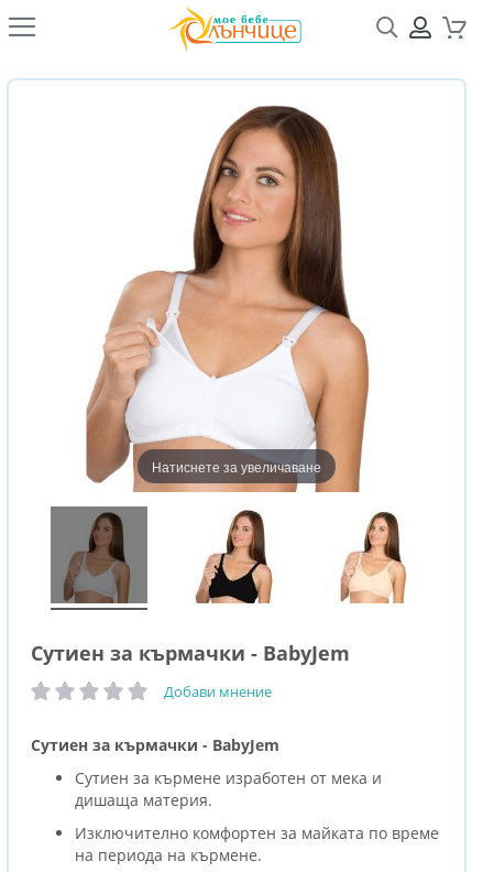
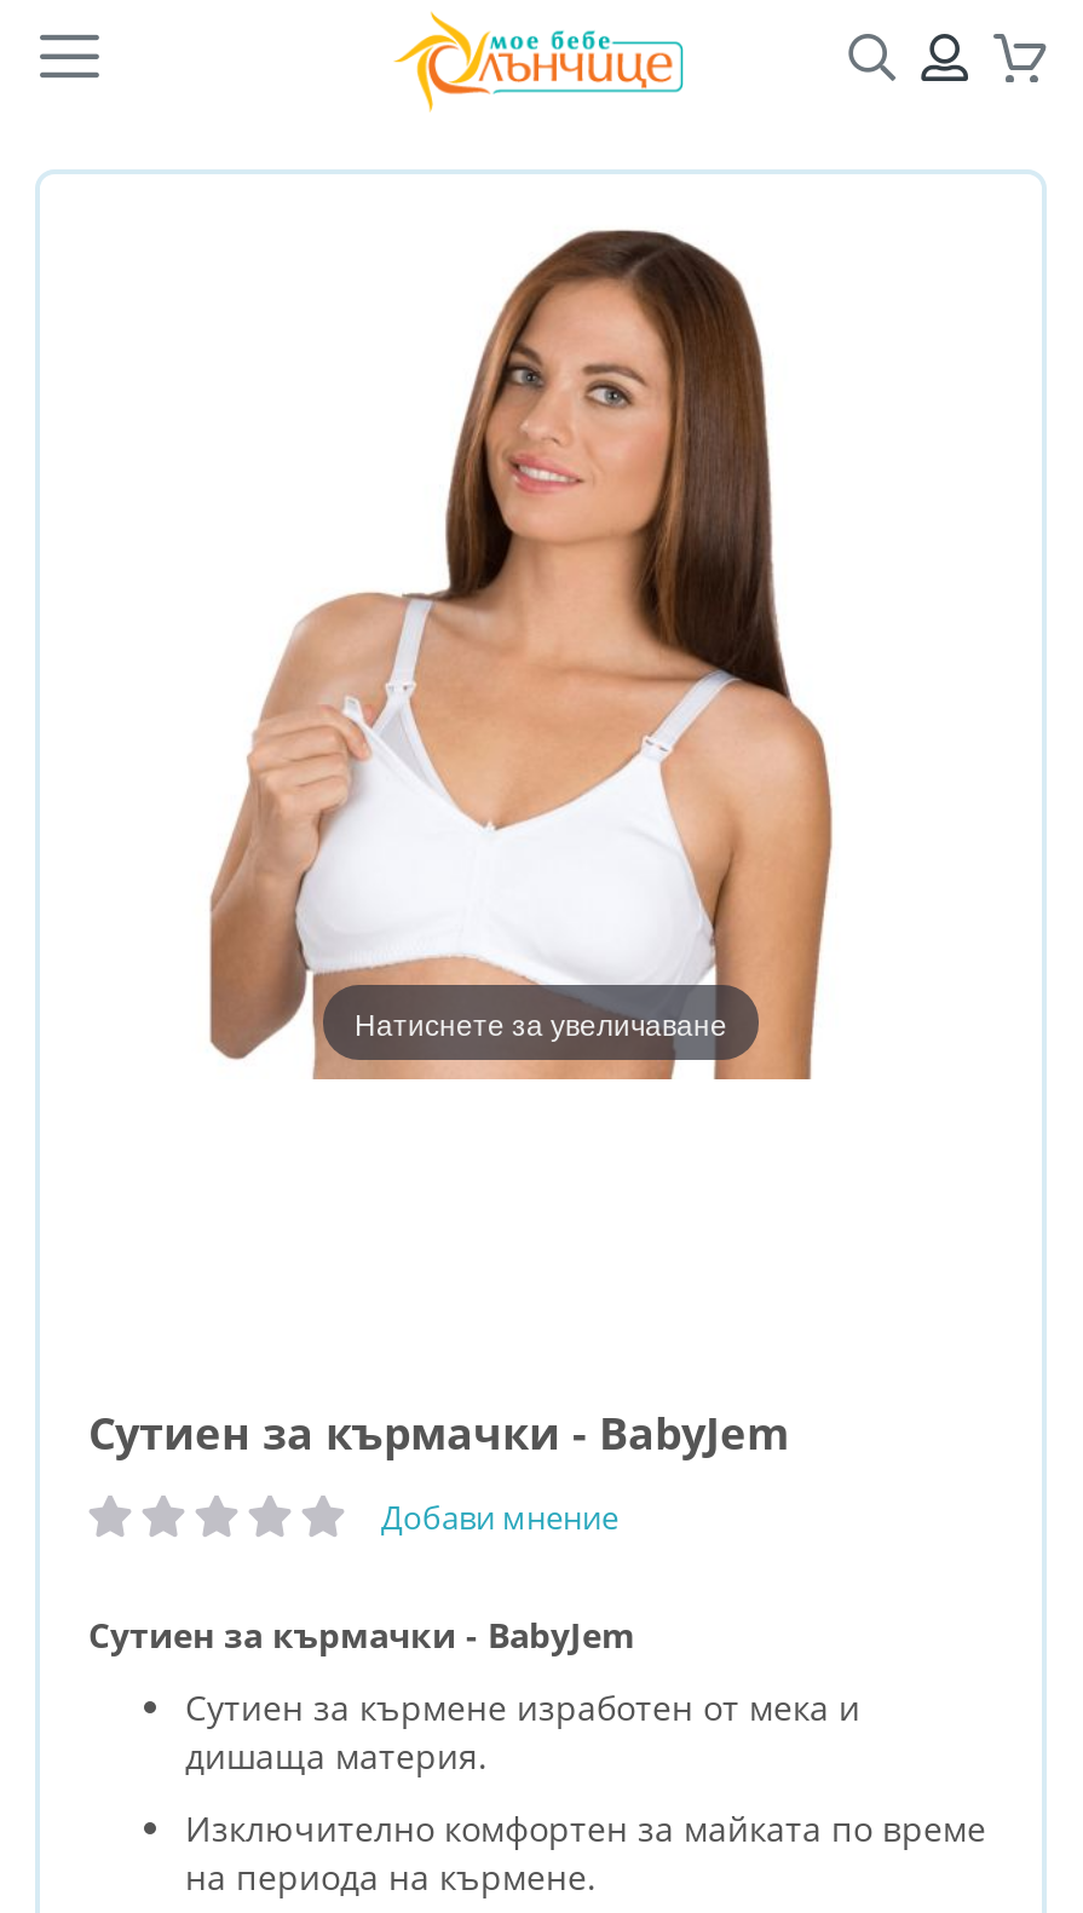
[50,505,149,611] [image] -> none
[195,509,274,604] [image] -> none
[339,511,407,604] [image] -> none

